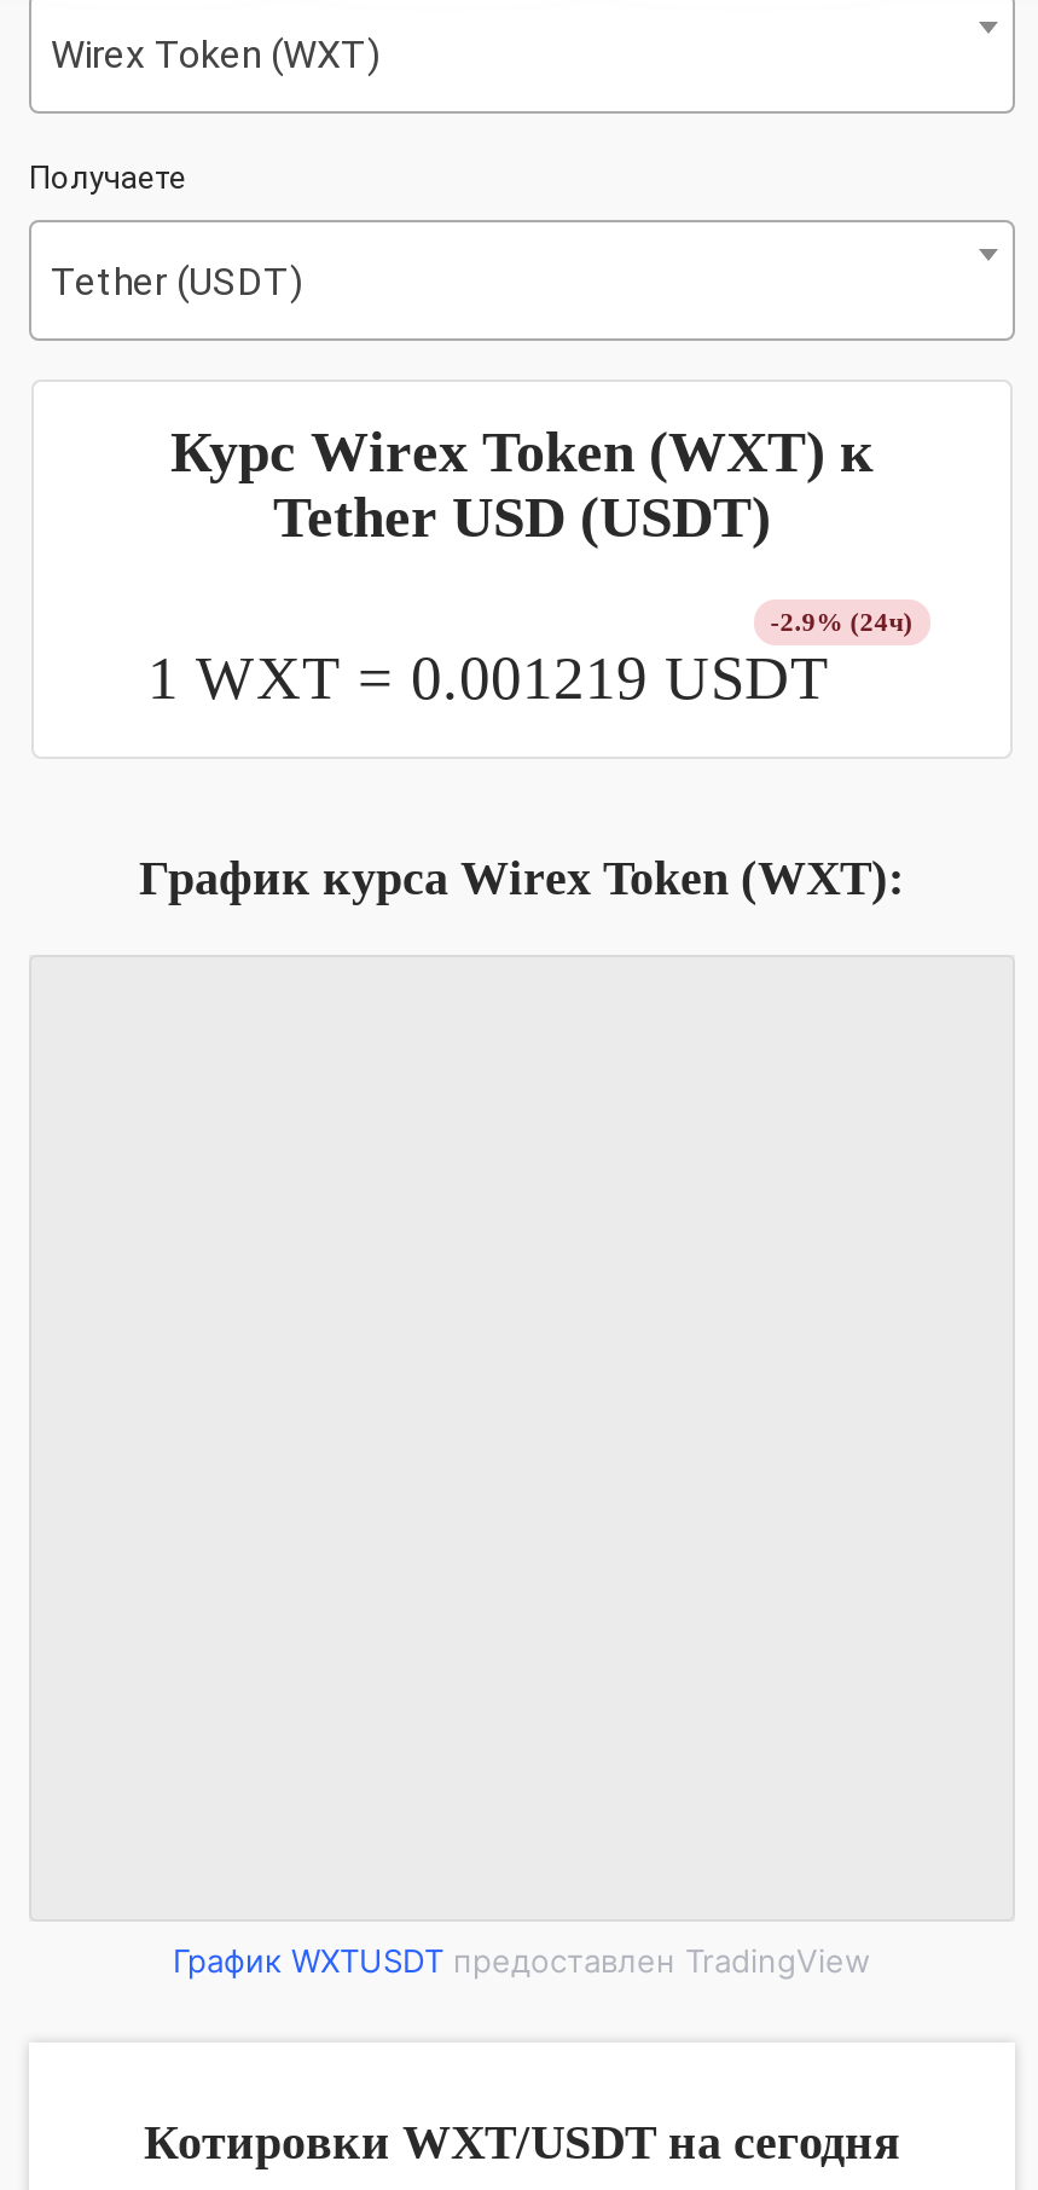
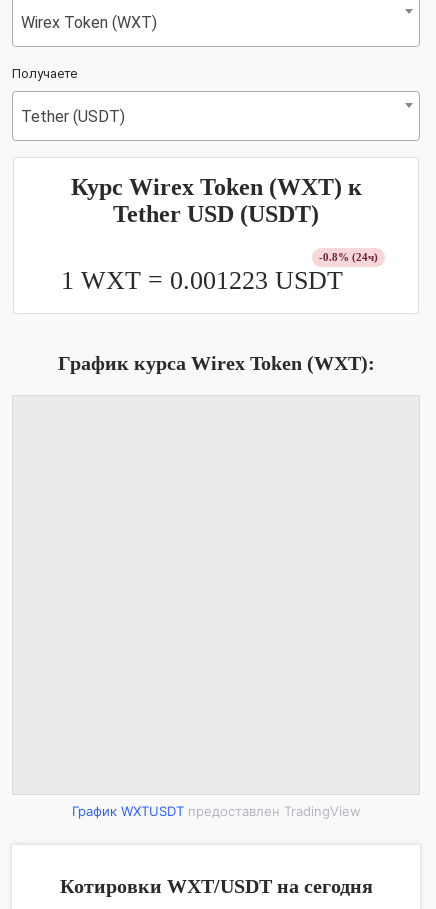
[770,606,913,635] -2.9% (24ч) -> [319,251,378,263] -0.8% (24ч)
[147,643,829,713] 1 WXT = 0.001219 USDT -> [61,266,343,295] 1 WXT = 0.001223 USDT

